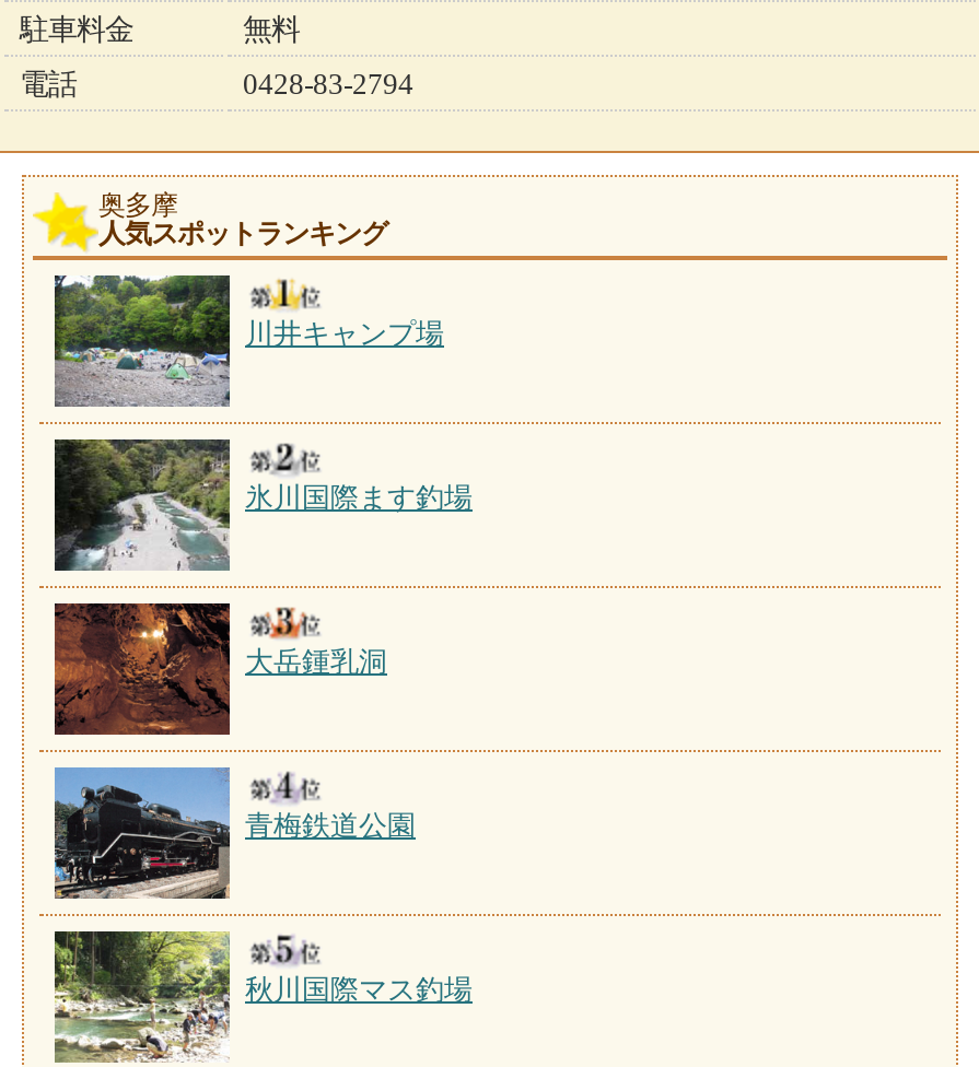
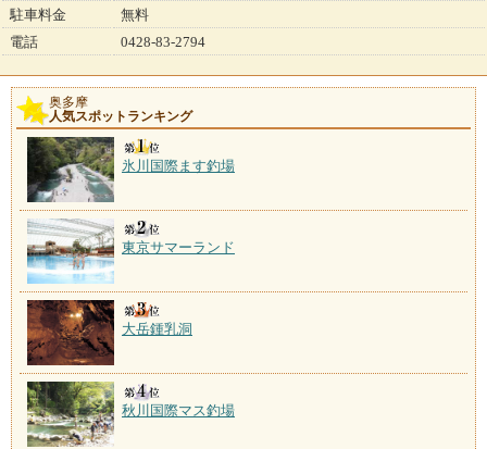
[55,273,444,407] [image] | 川井キャンプ場 -> none
none -> [26,219,235,284] [image] | 東京サマーランド
[53,765,416,899] [image] | 青梅鉄道公園 -> none

